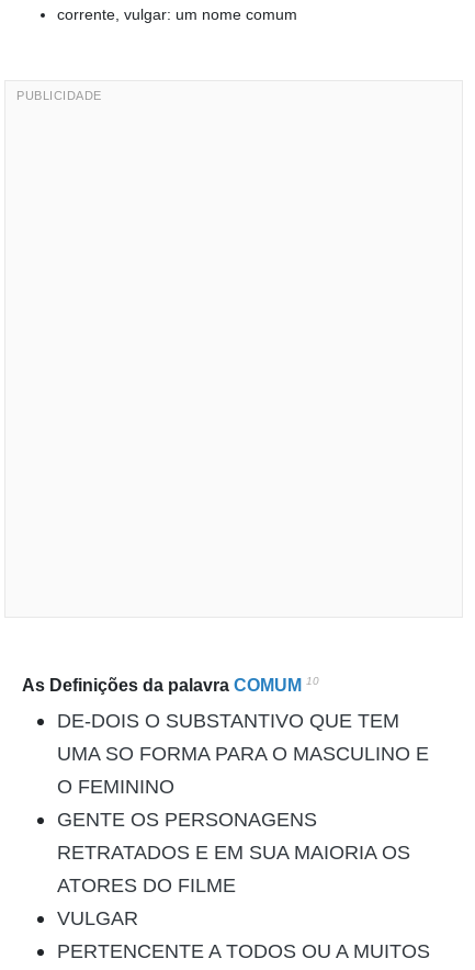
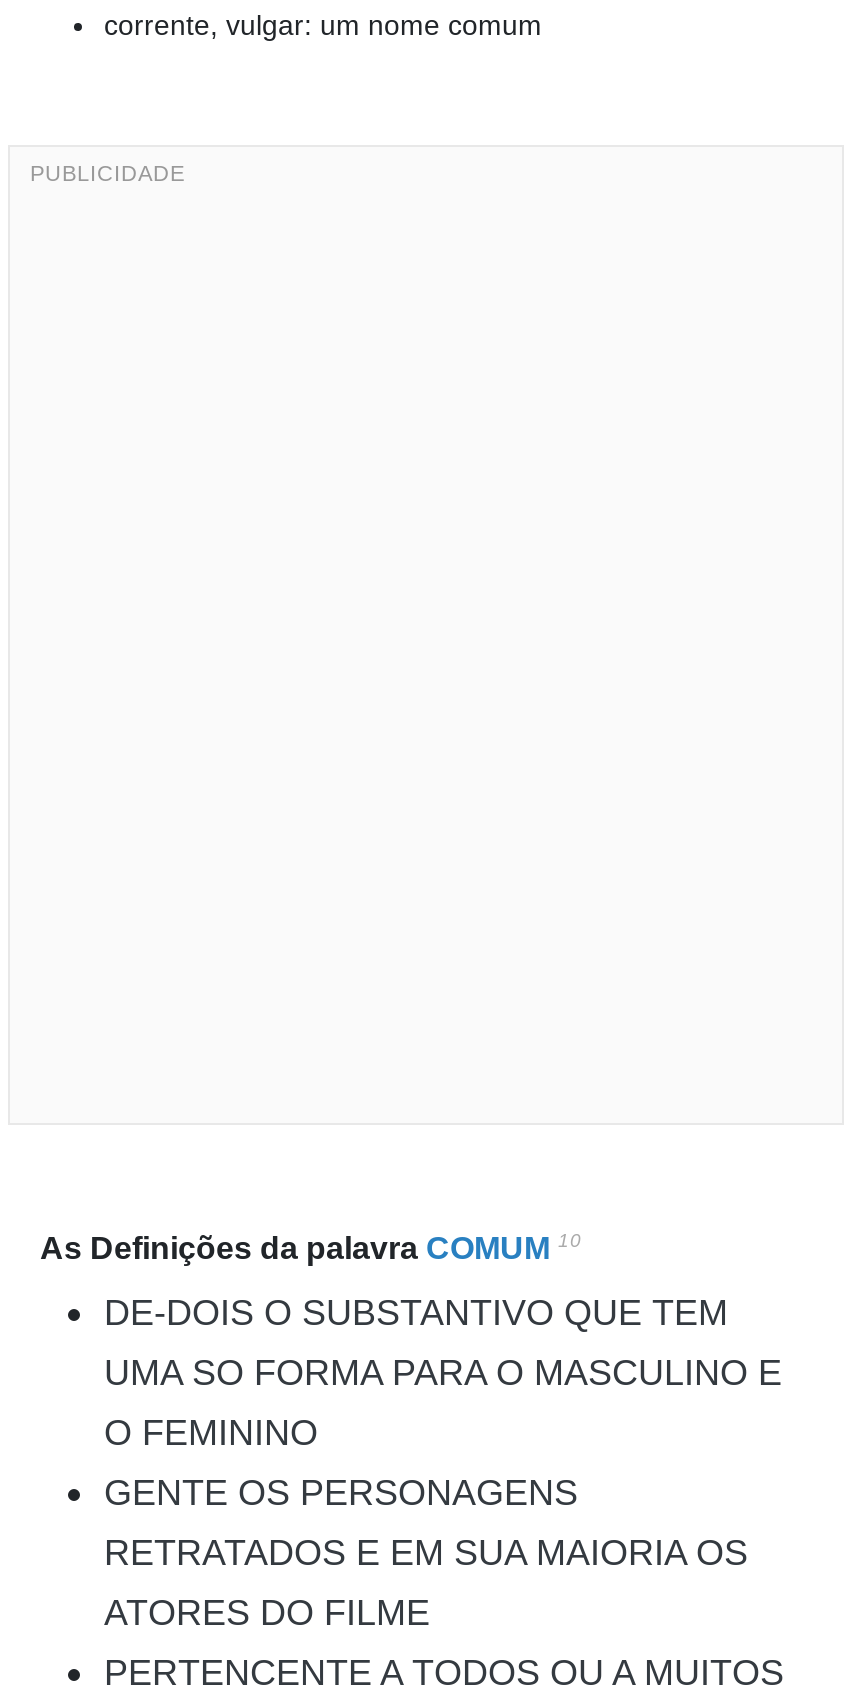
[57,907,138,929] VULGAR -> none

